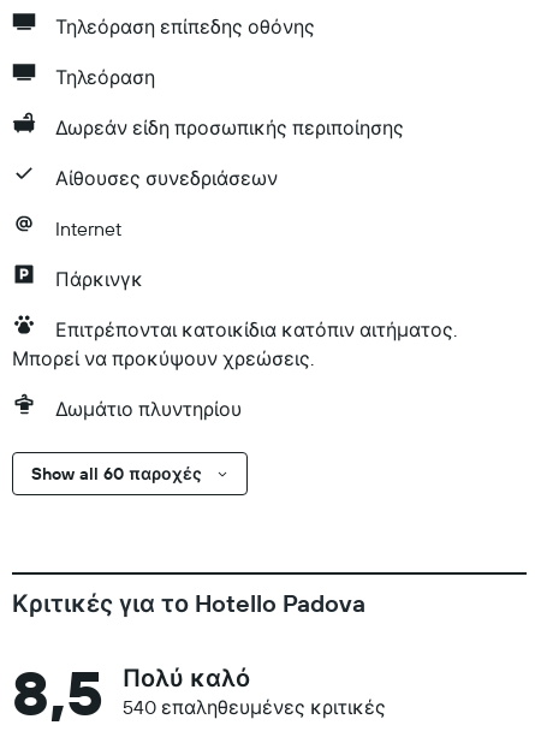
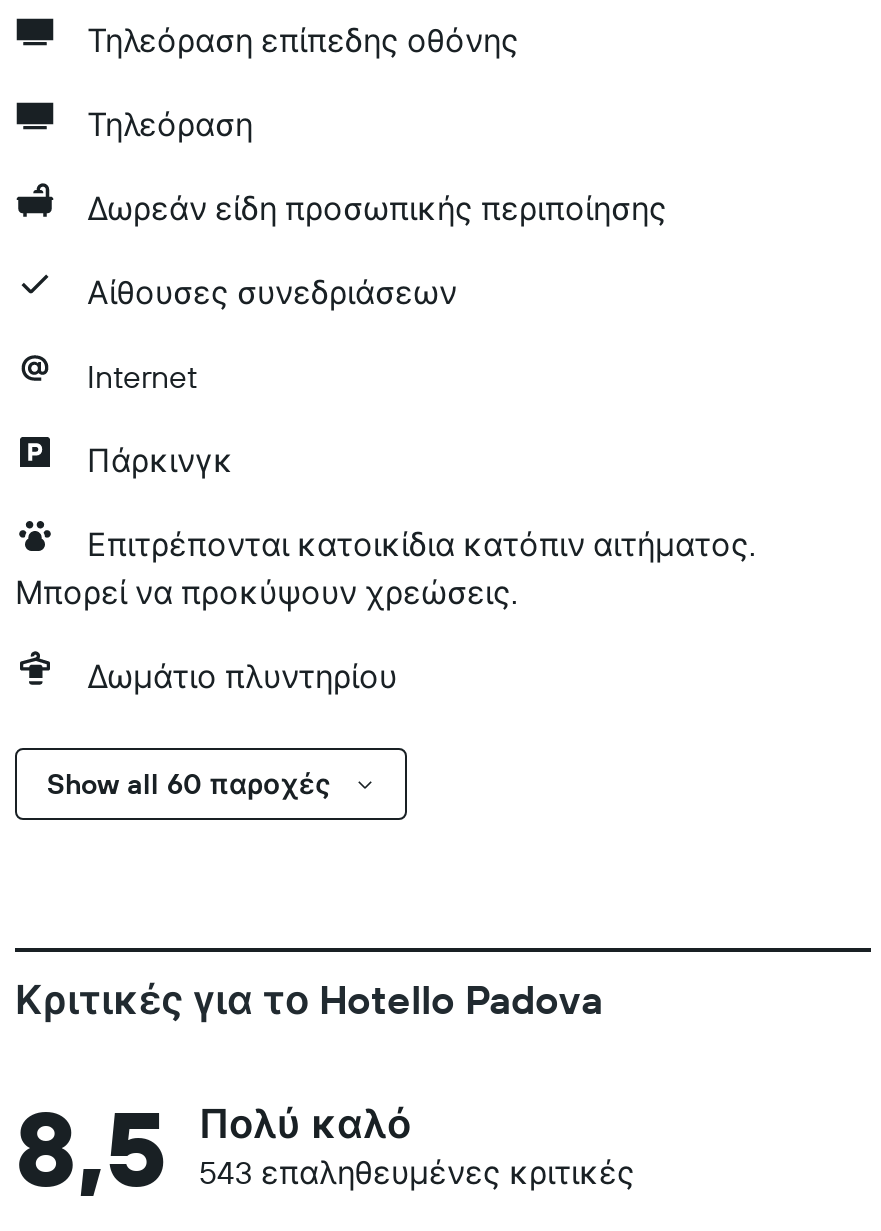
[123,695,386,719] 540 επαληθευμένες κριτικές -> [199,1152,635,1192] 543 επαληθευμένες κριτικές

